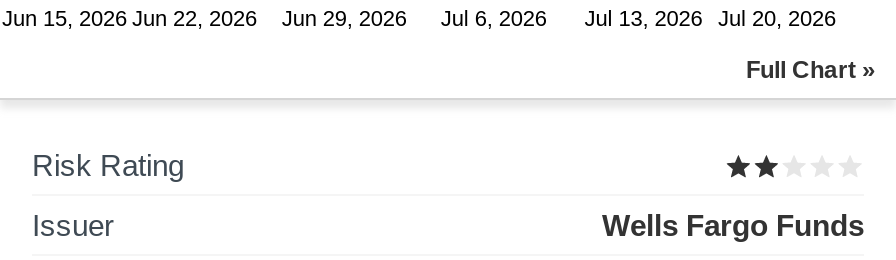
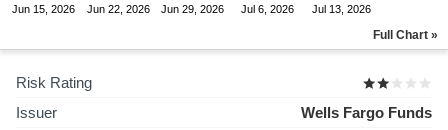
[718,6,836,31] Jul 20, 2026 -> none

